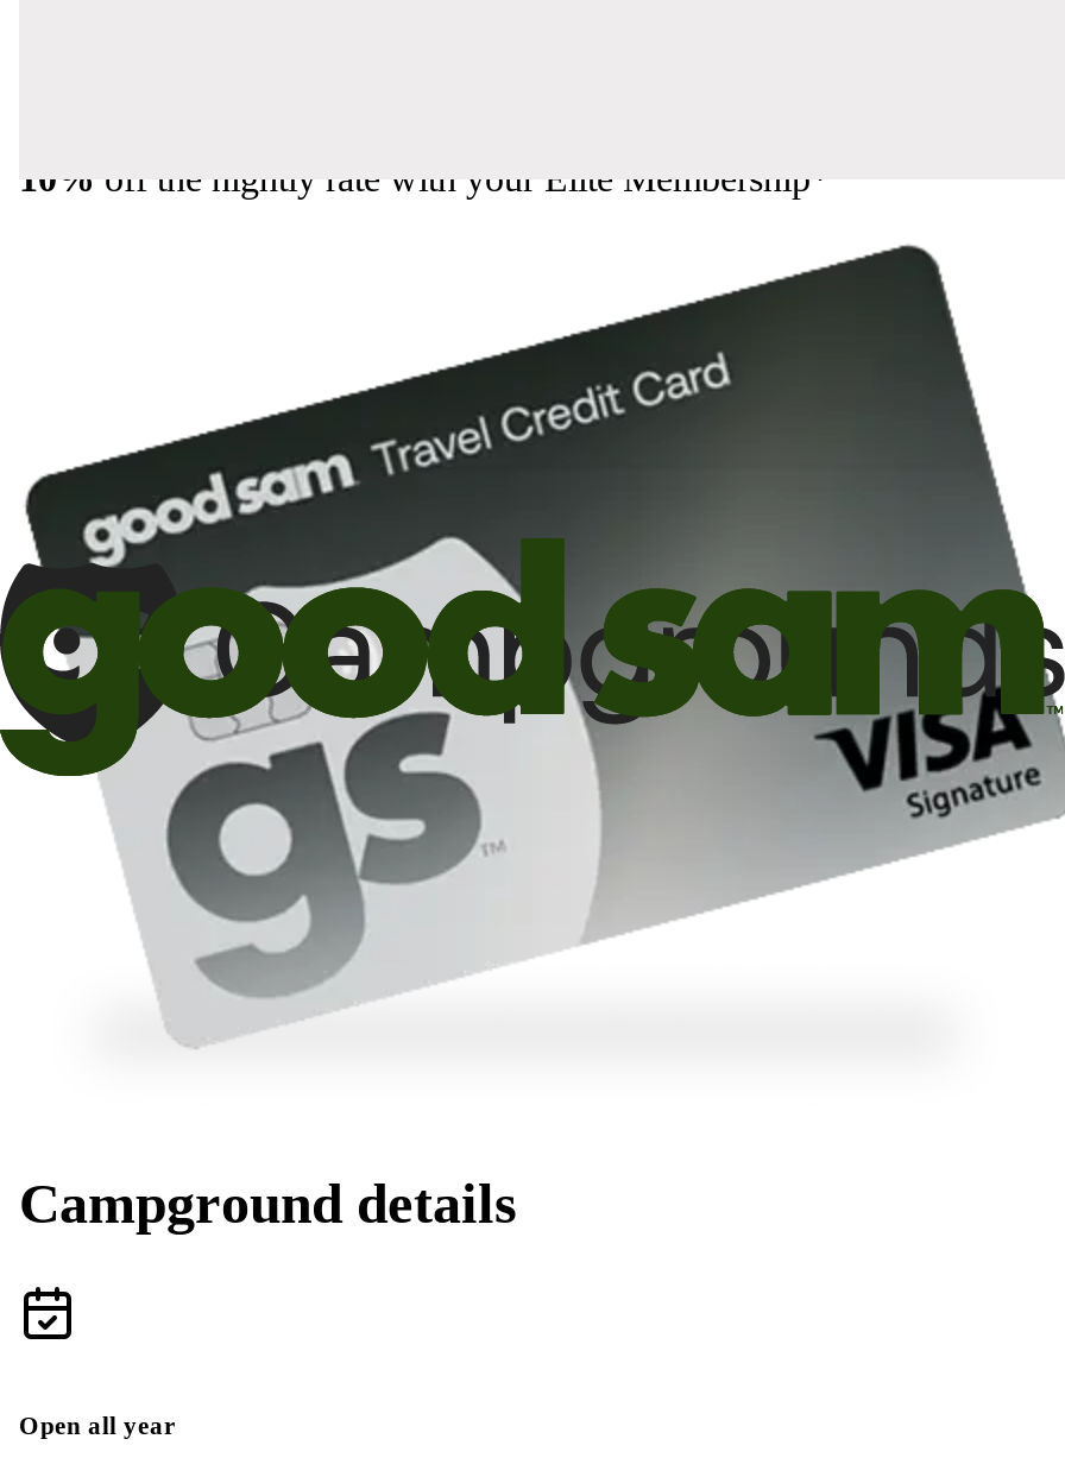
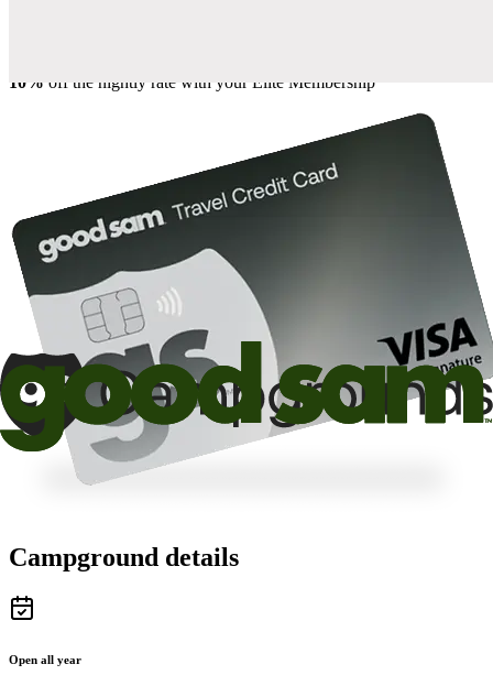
[7,538,1058,976] [image] -> [3,250,490,453] [image]

